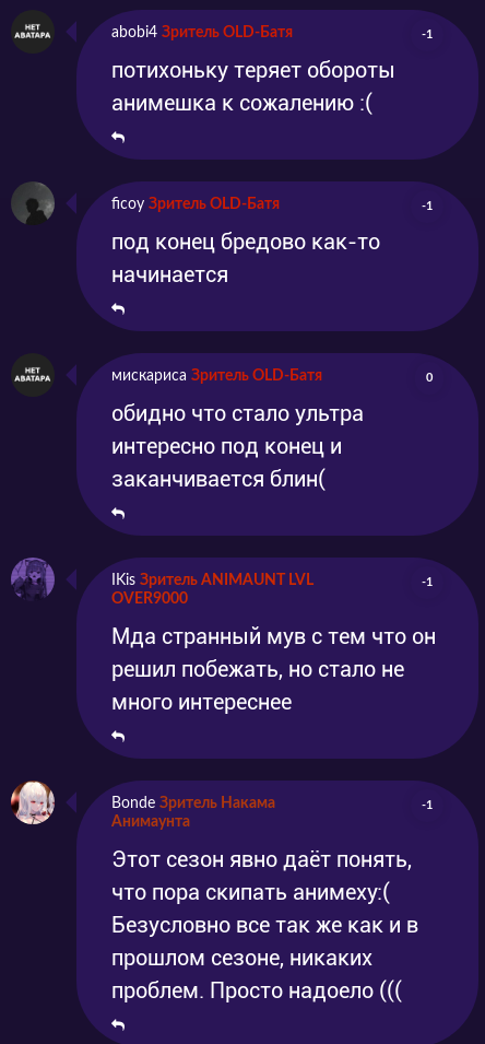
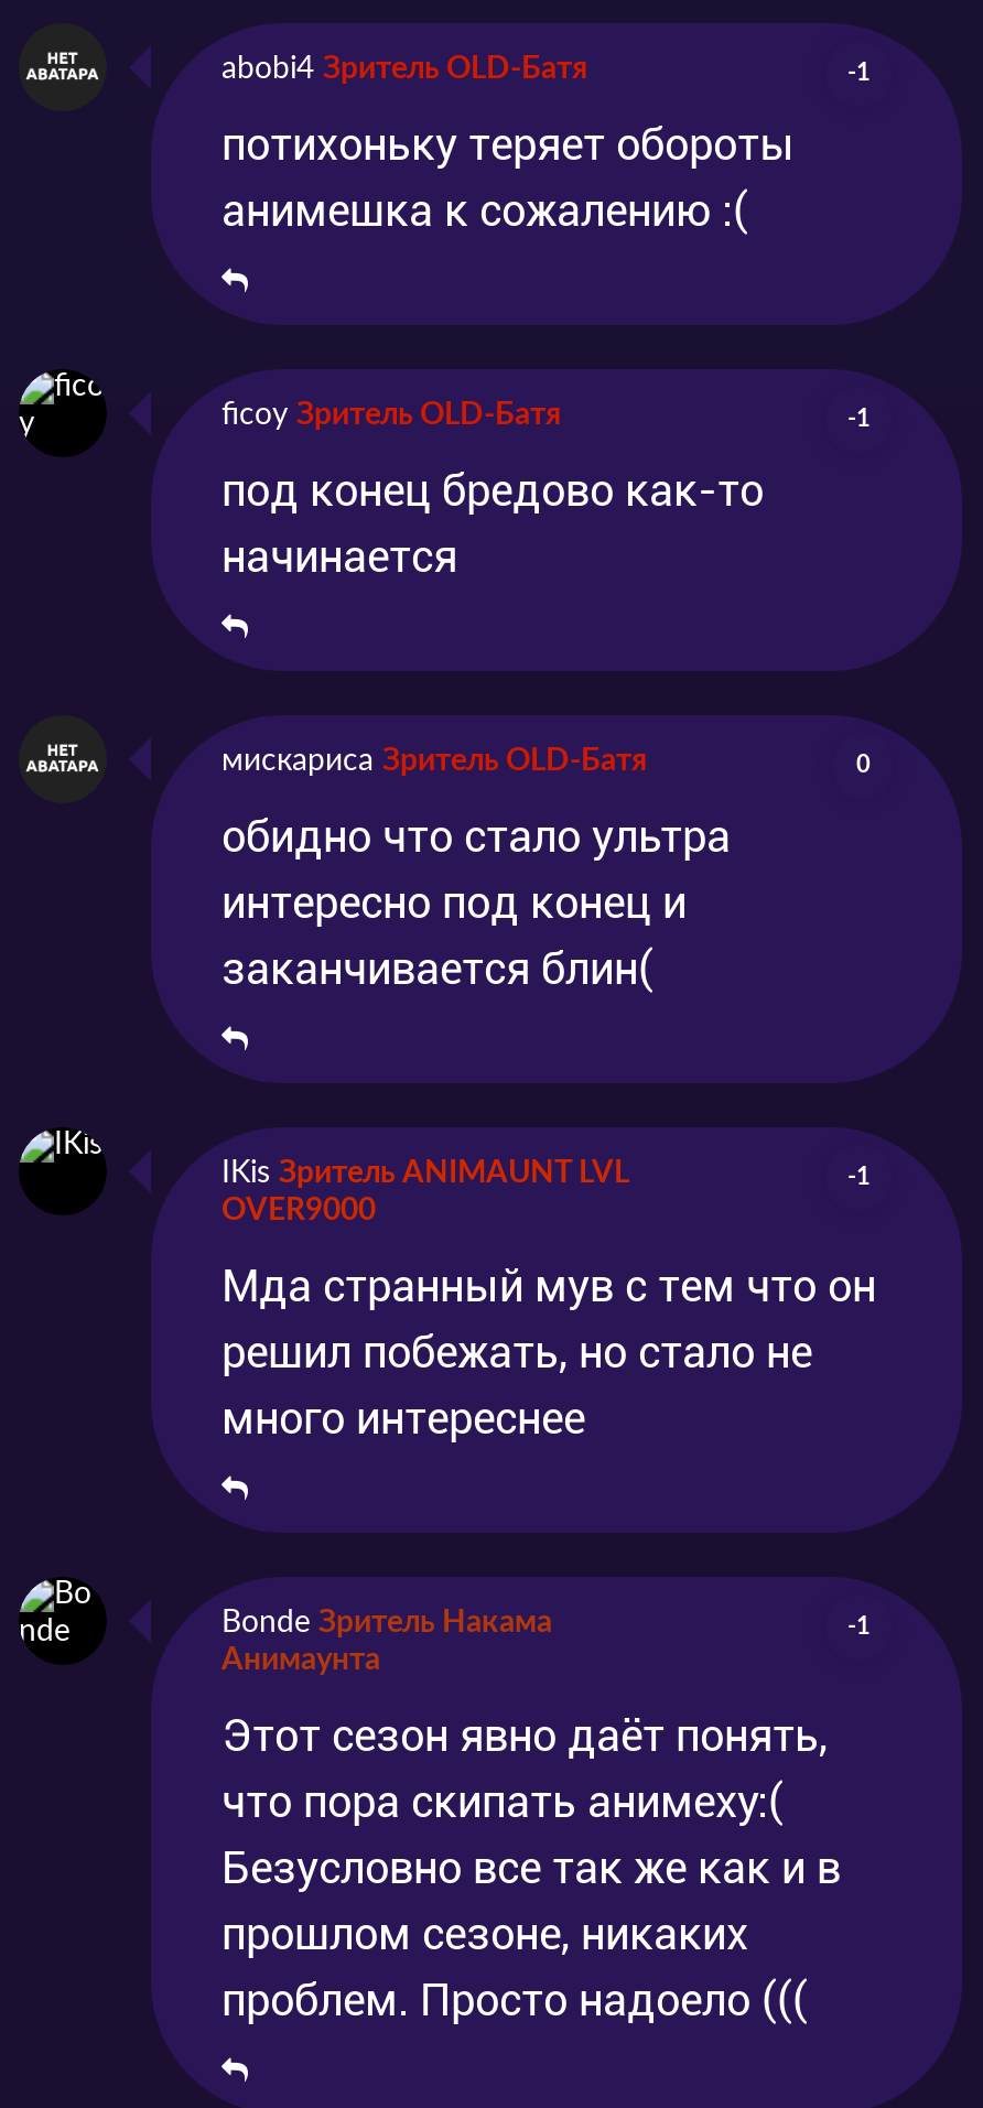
[11,181,56,224] [image] -> [19,369,107,455] [image]
[10,556,56,600] [image] -> [19,1127,107,1215] [image]
[10,781,56,825] [image] -> [19,1577,107,1665] [image]

